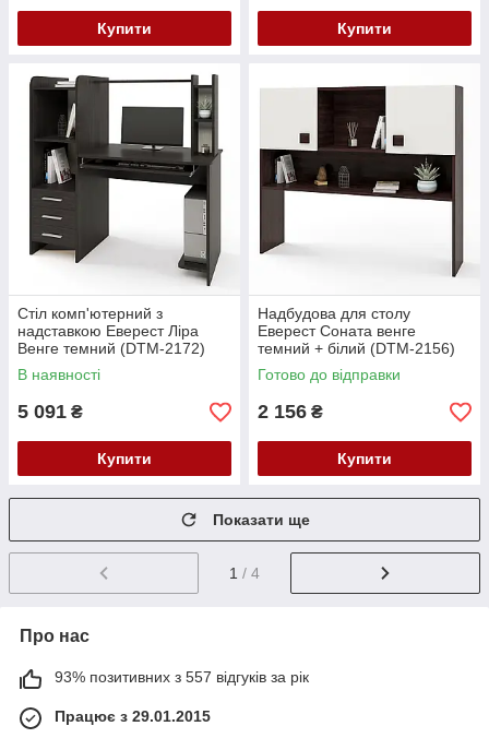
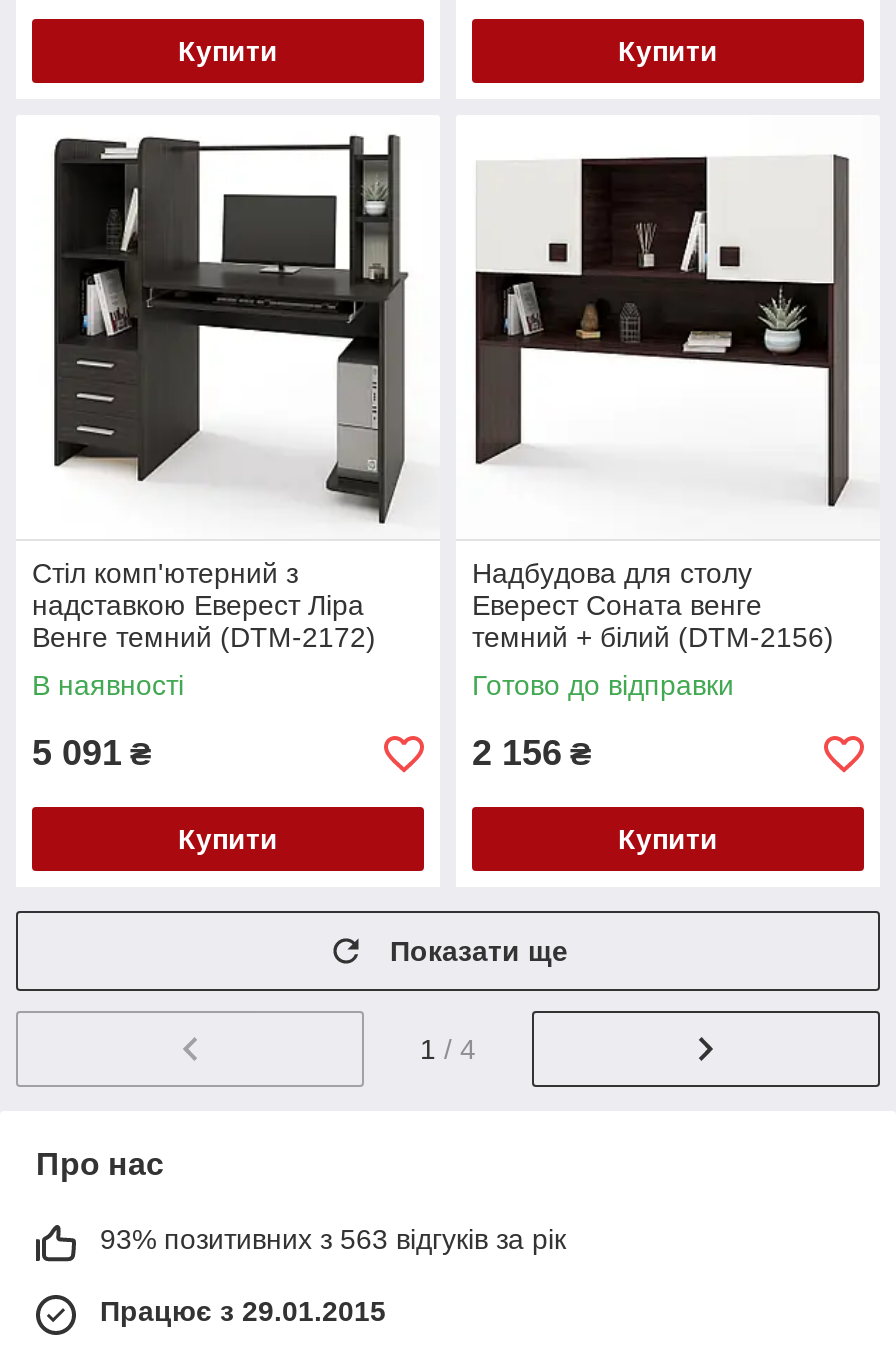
[55,668,309,686] 93% позитивних з 557 відгуків за рік -> [100,1223,566,1255] 93% позитивних з 563 відгуків за рік

